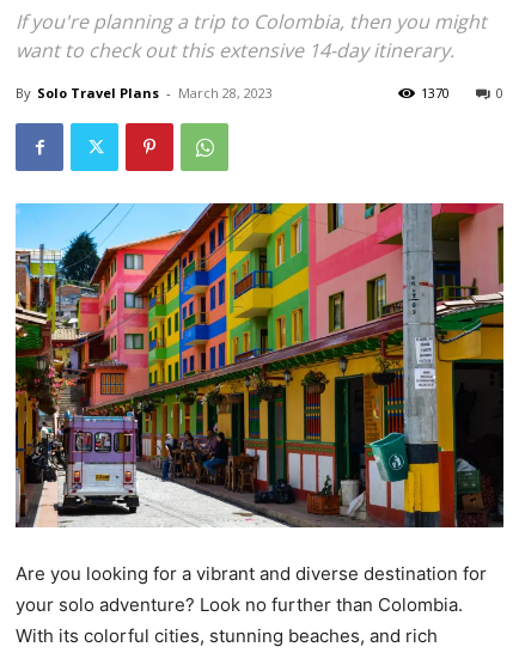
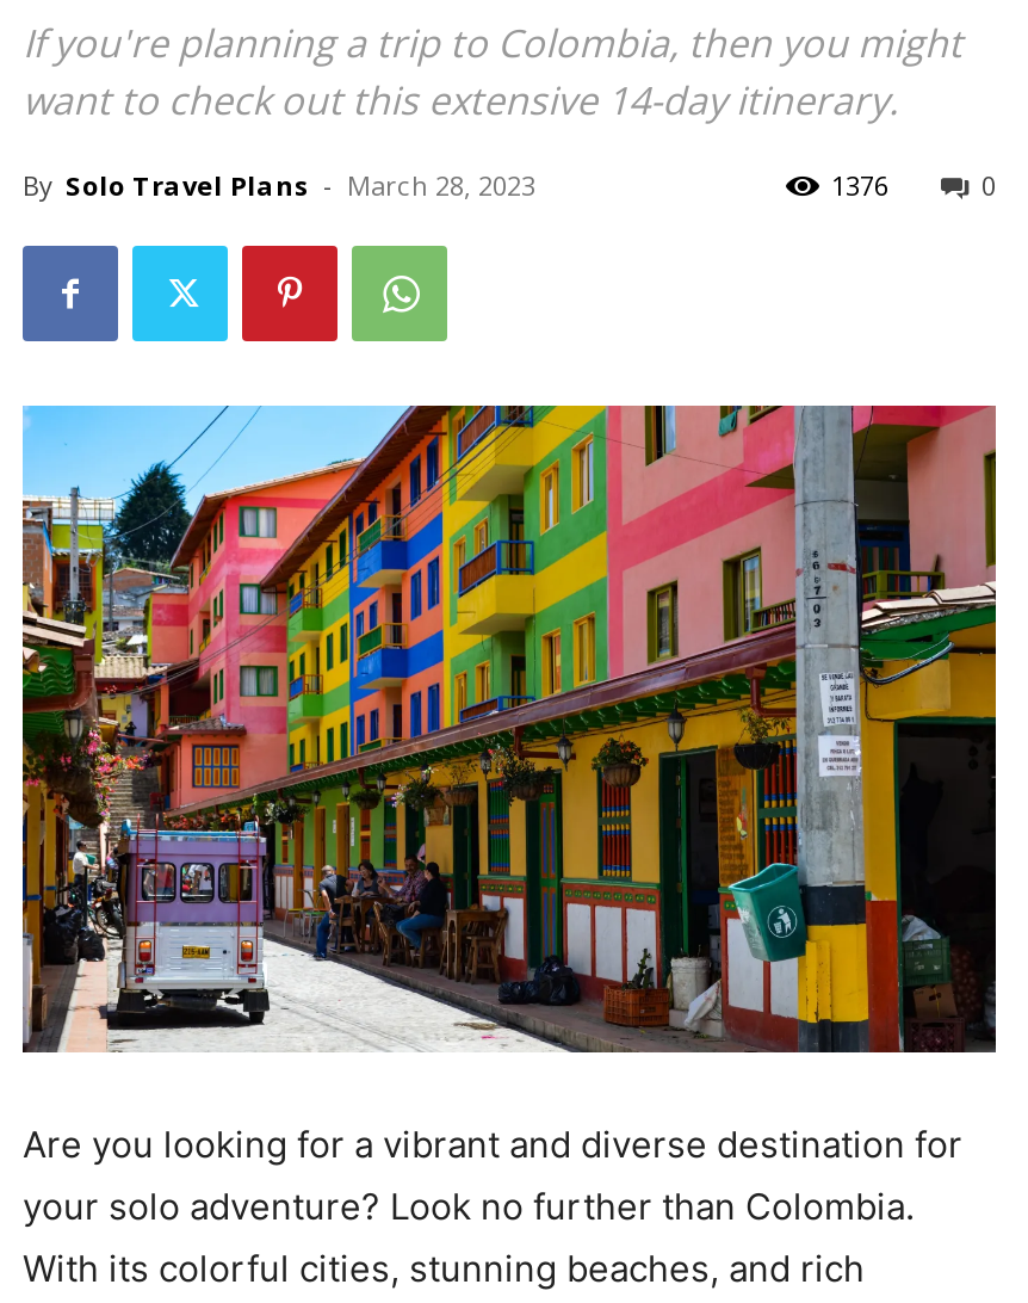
[421,84,450,102] 1370 -> [831,167,888,203] 1376

